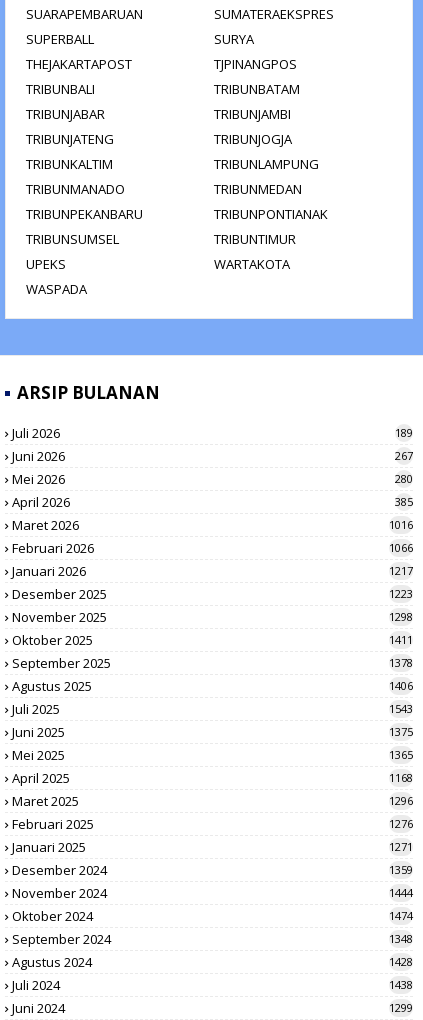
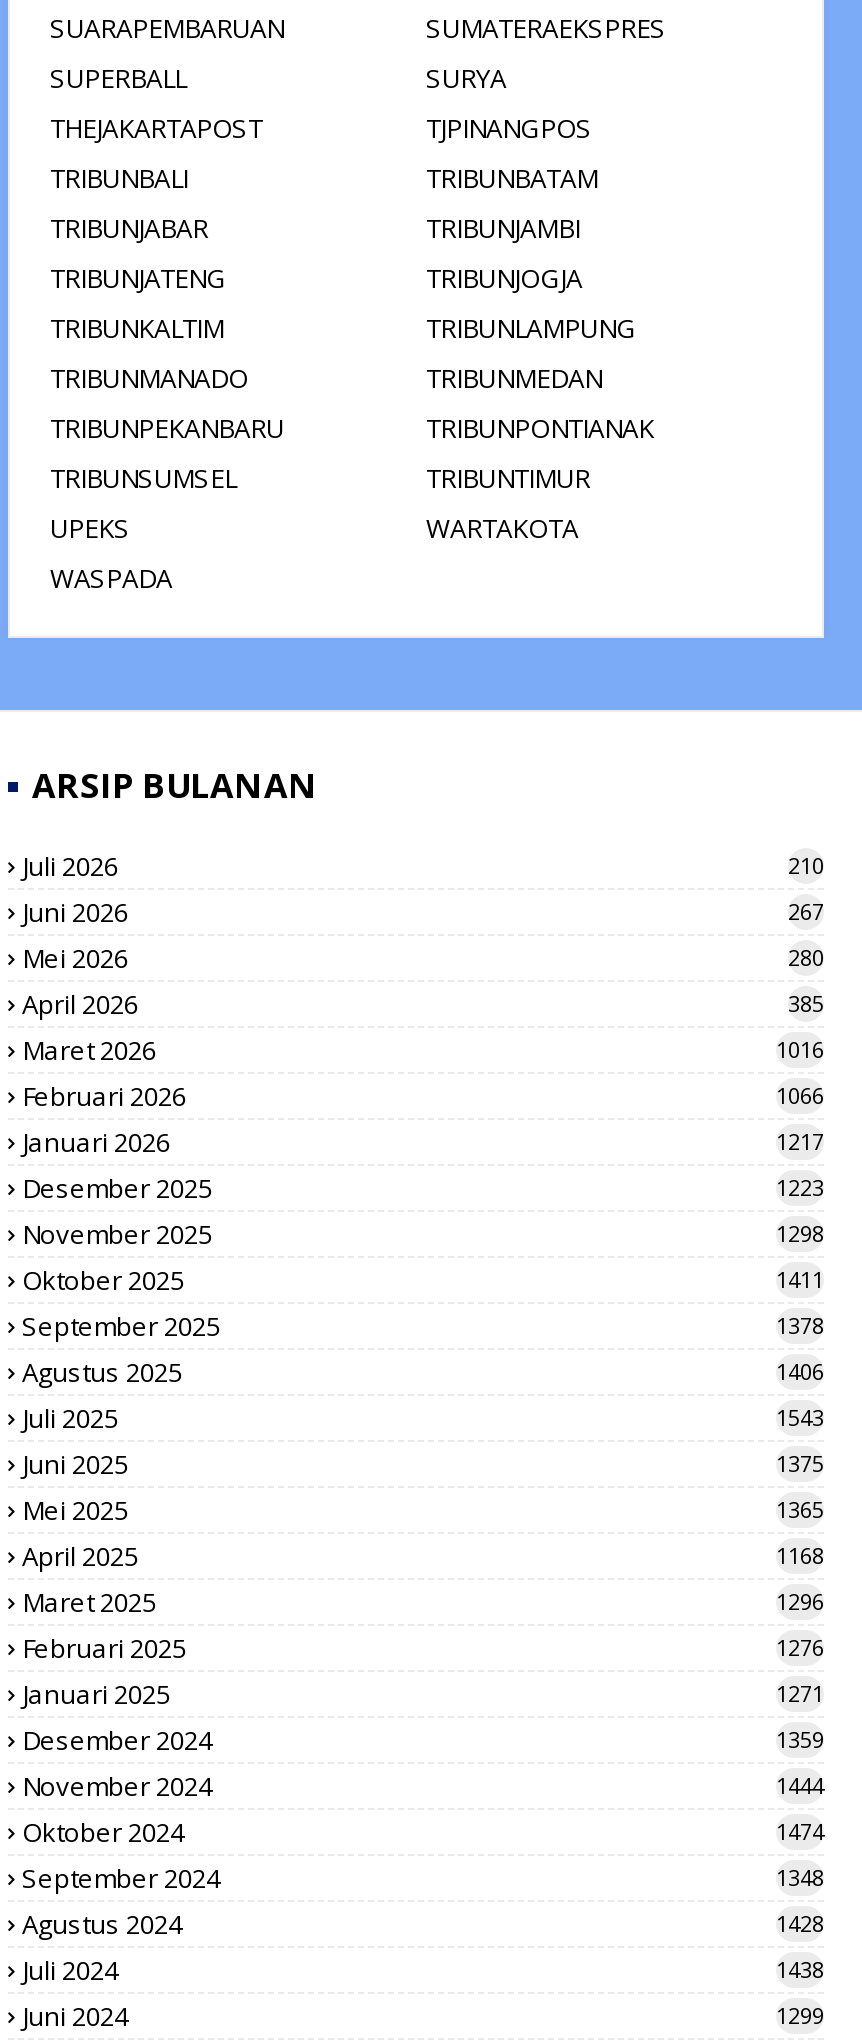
[395,425,413,440] 189 -> [788,850,824,880] 210

